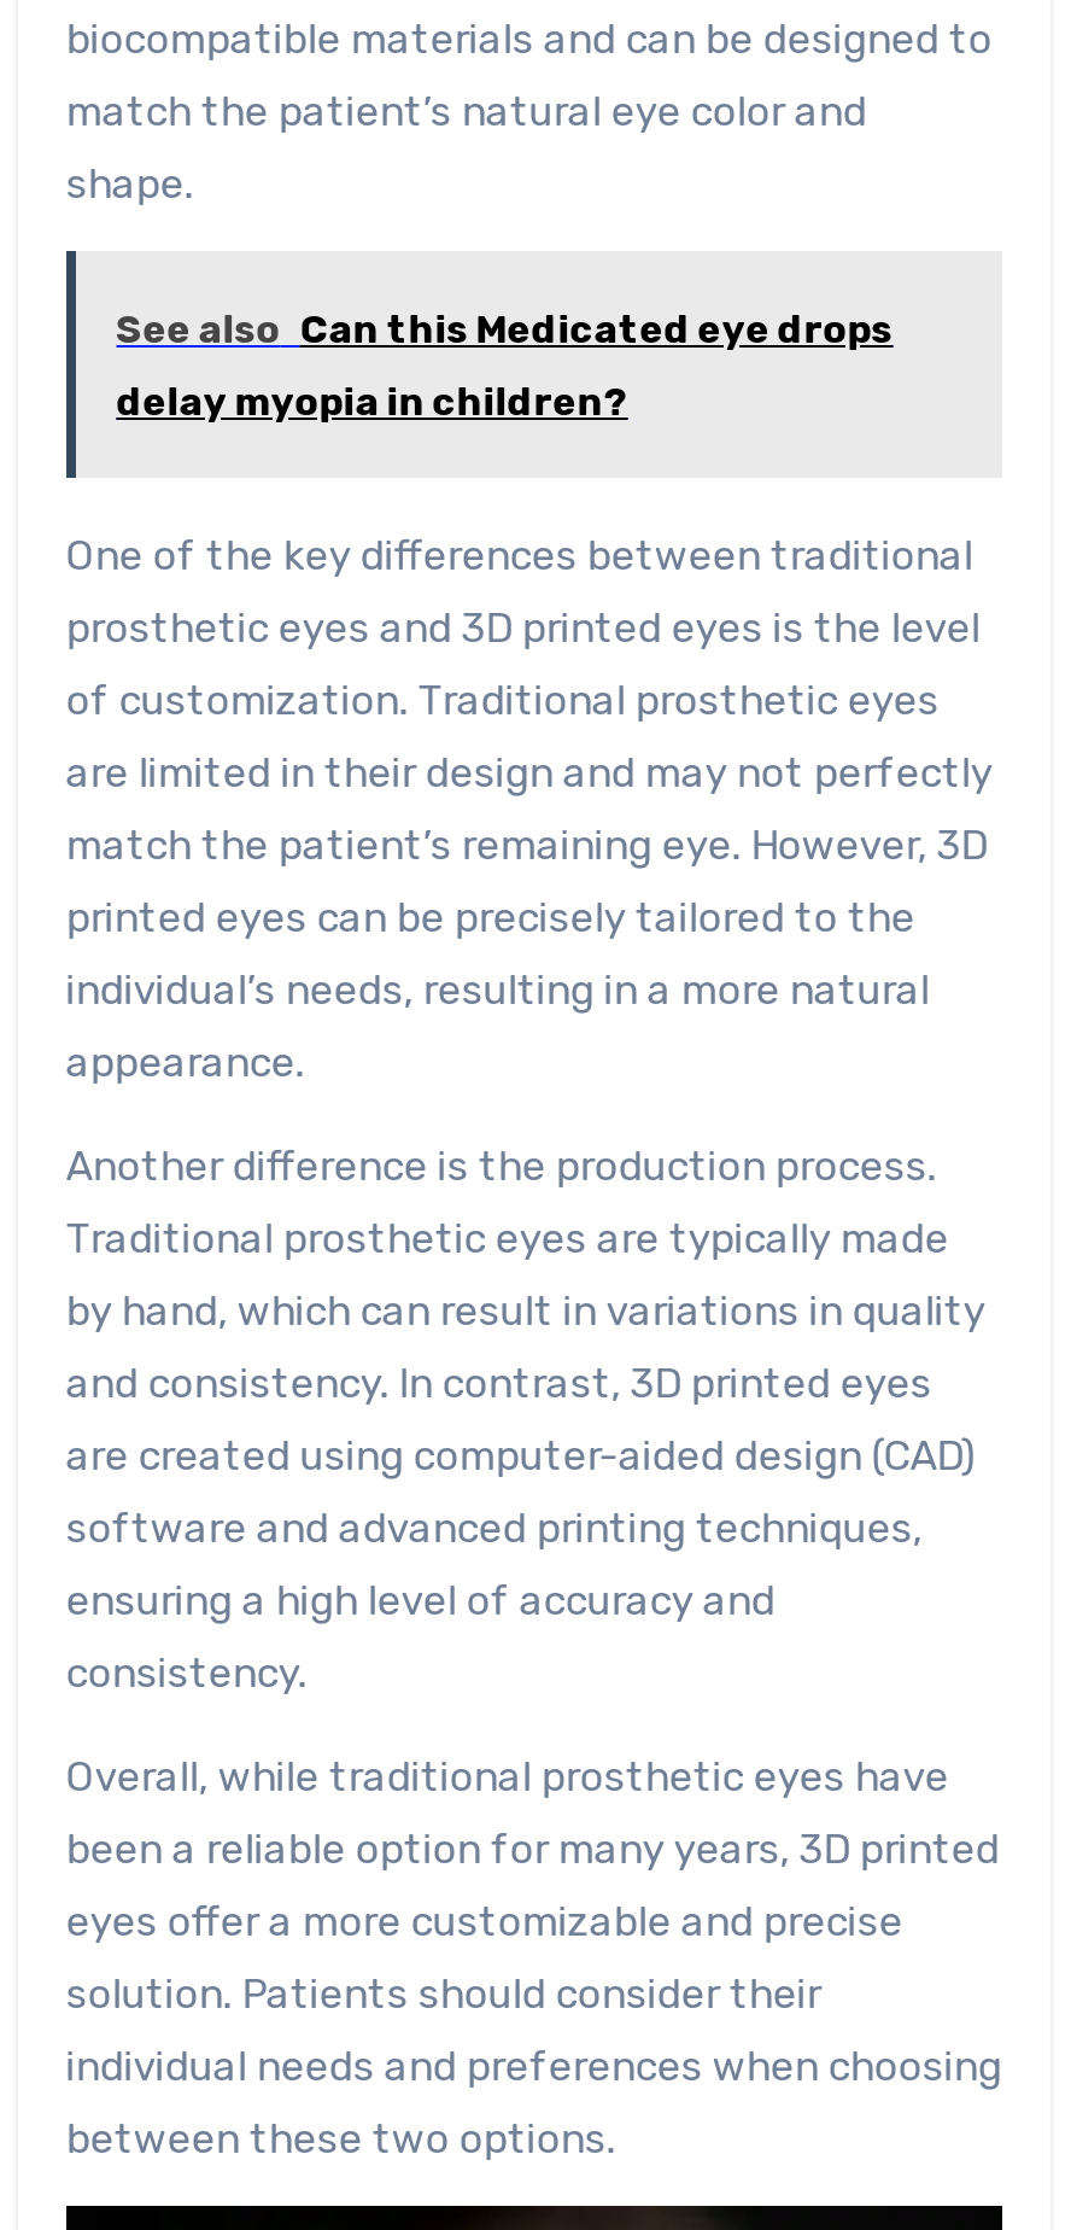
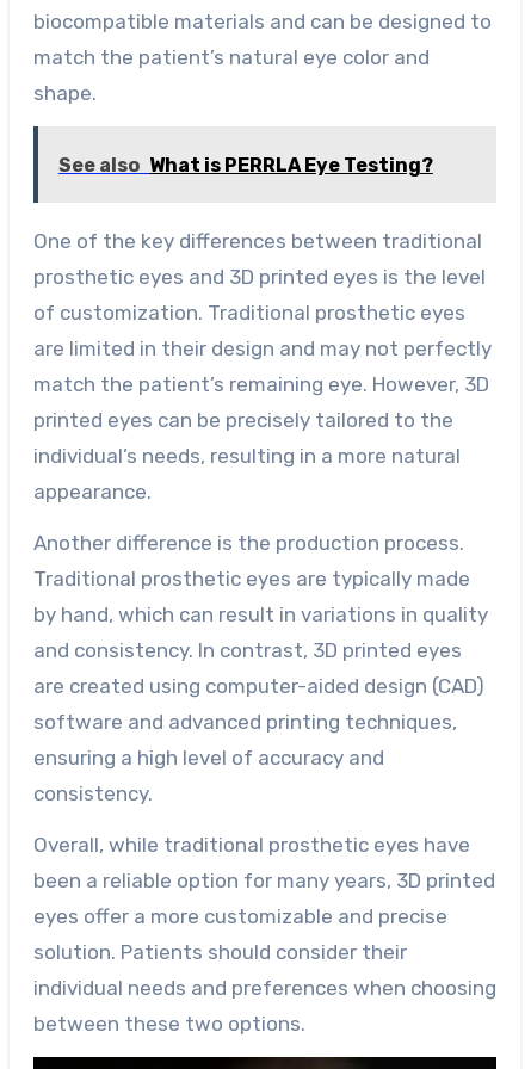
[117,306,893,424] See also Can this Medicated eye drops | delay myopia in children? -> [58,153,433,176] See also What is PERRLA Eye Testing?

